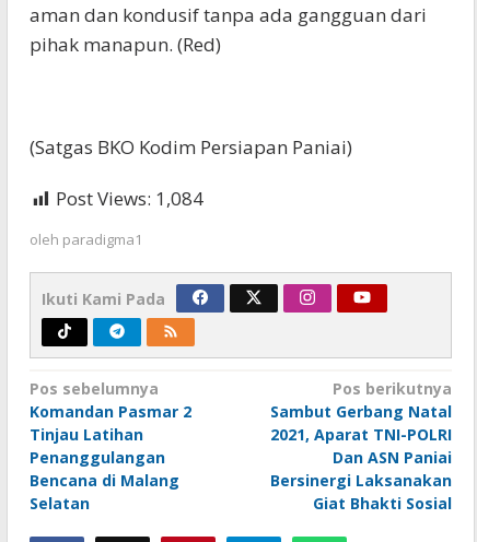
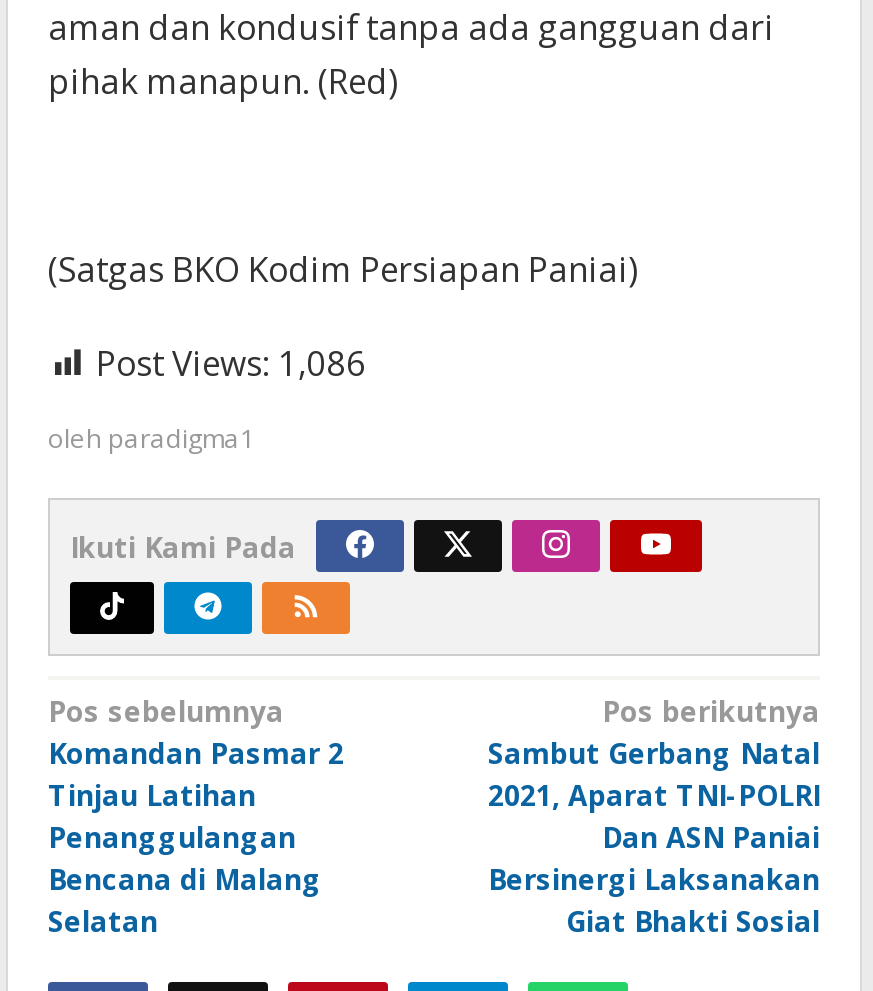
[56,186,203,211] Post Views: 1,084 -> [96,340,366,386] Post Views: 1,086

